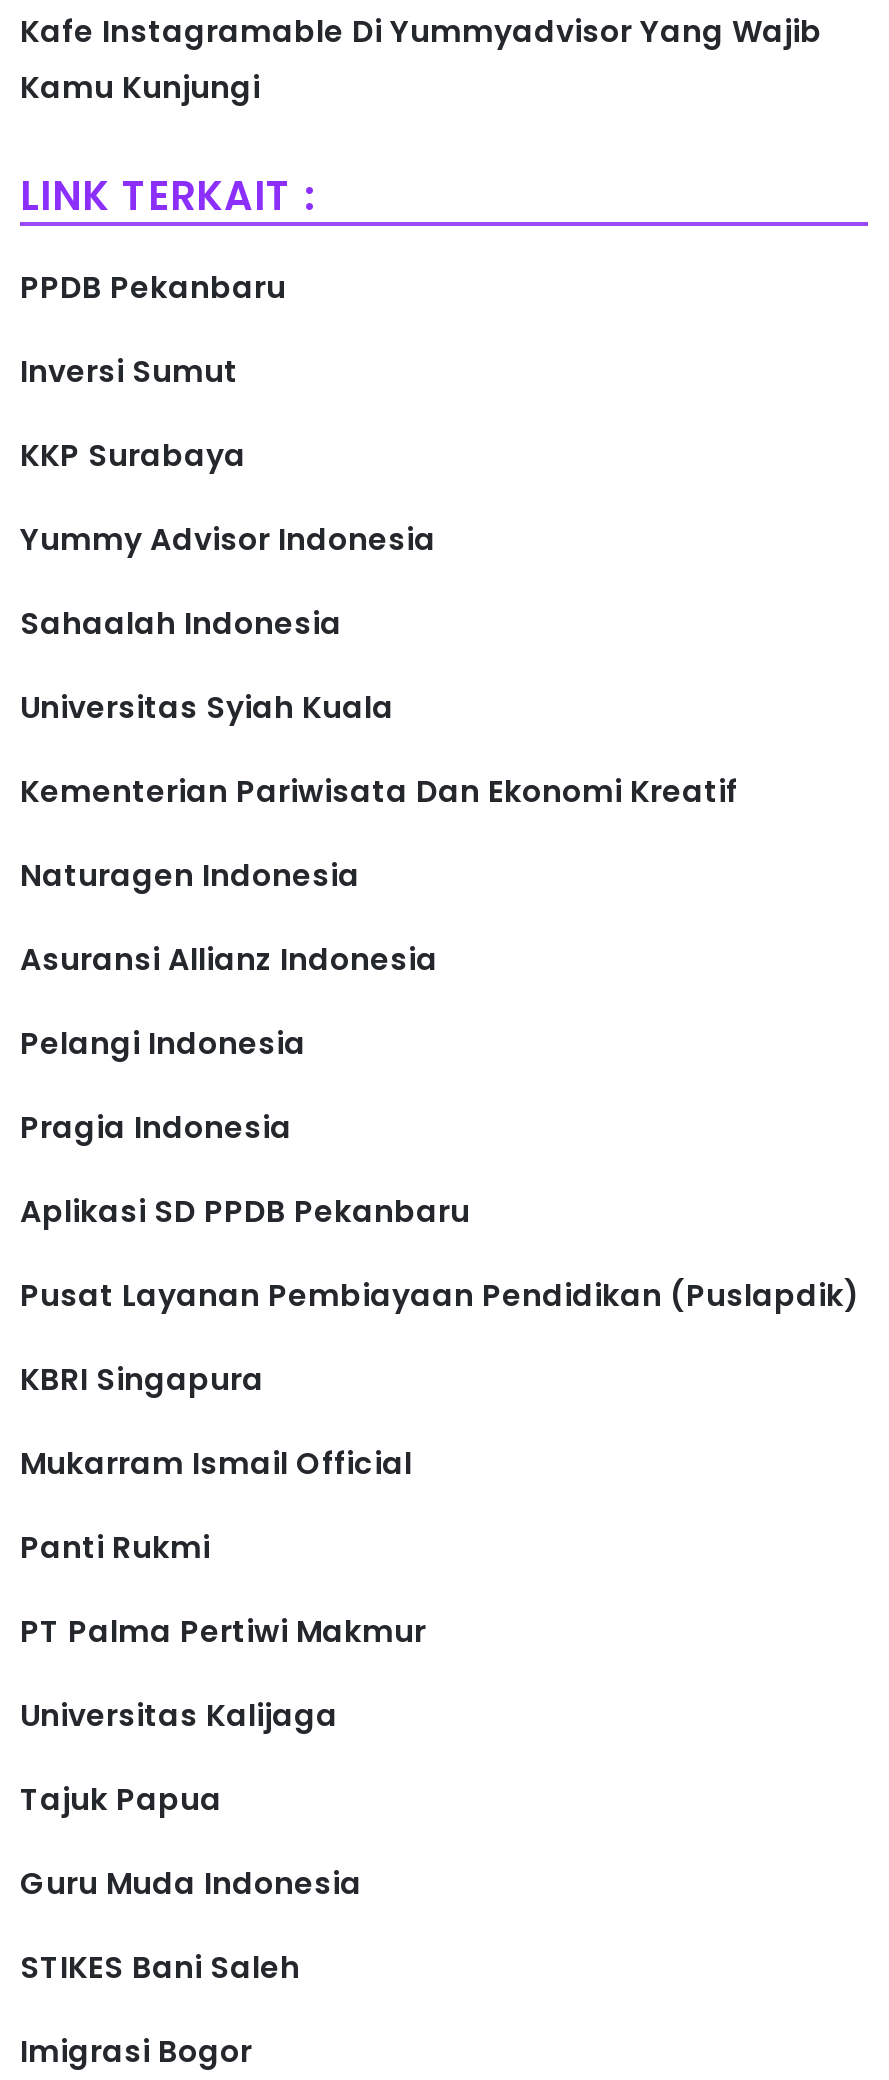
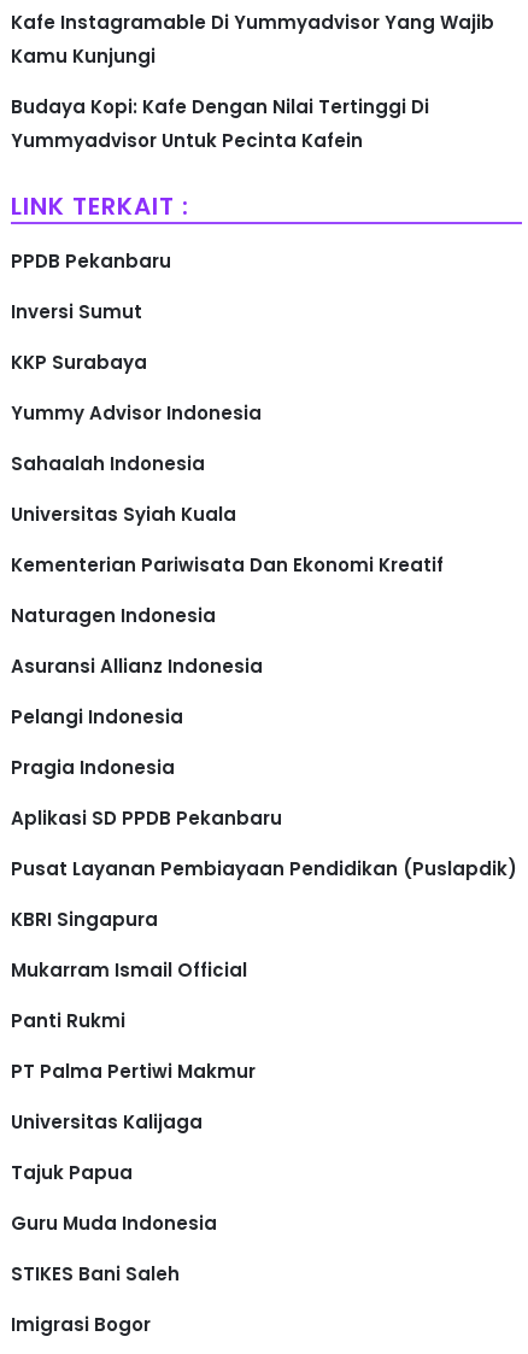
none -> [11,94,429,153] Budaya Kopi: Kafe Dengan Nilai Tertinggi Di | Yummyadvisor Untuk Pecinta Kafein

